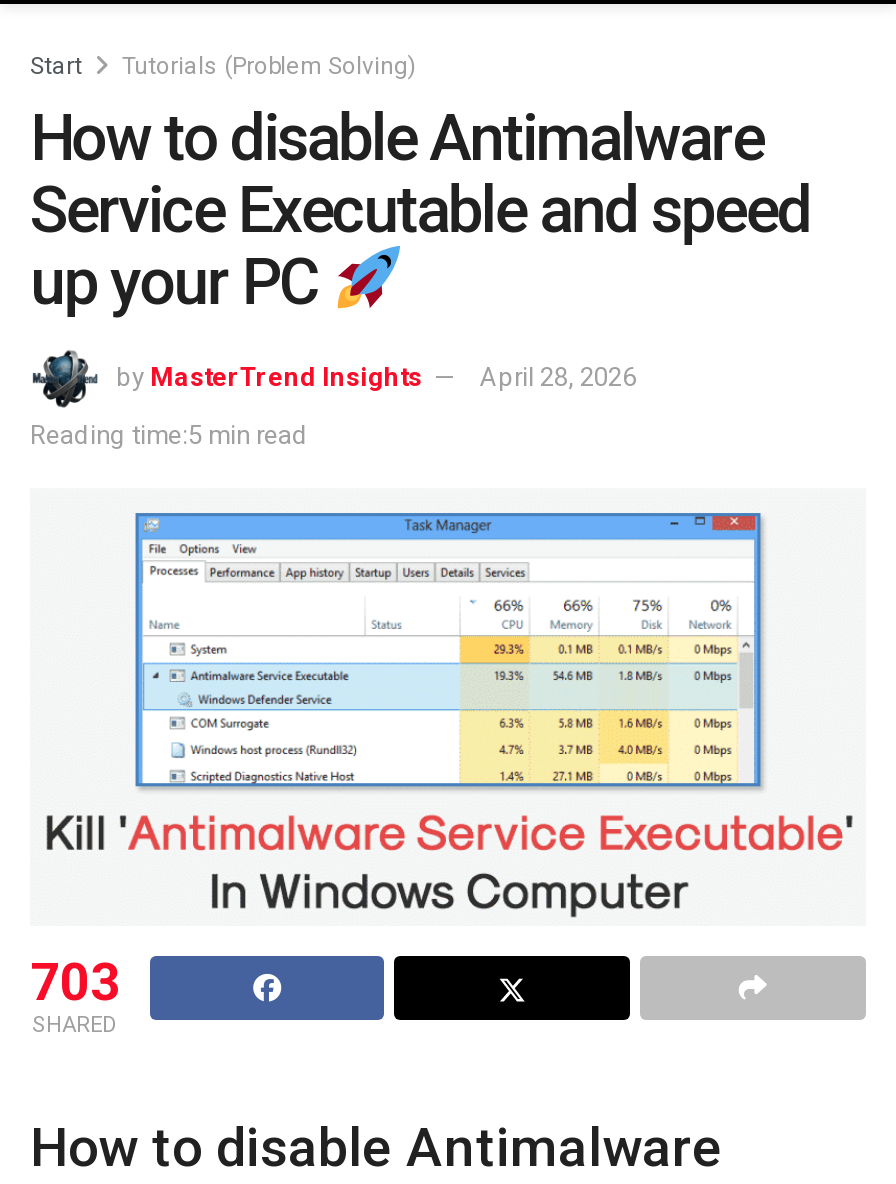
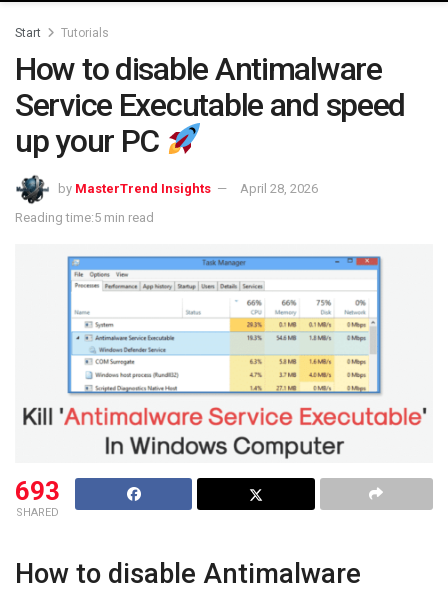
[122,52,416,80] Tutorials (Problem Solving) -> [61,26,109,40] Tutorials
[30,953,120,1013] 703 -> [15,476,60,506] 693

